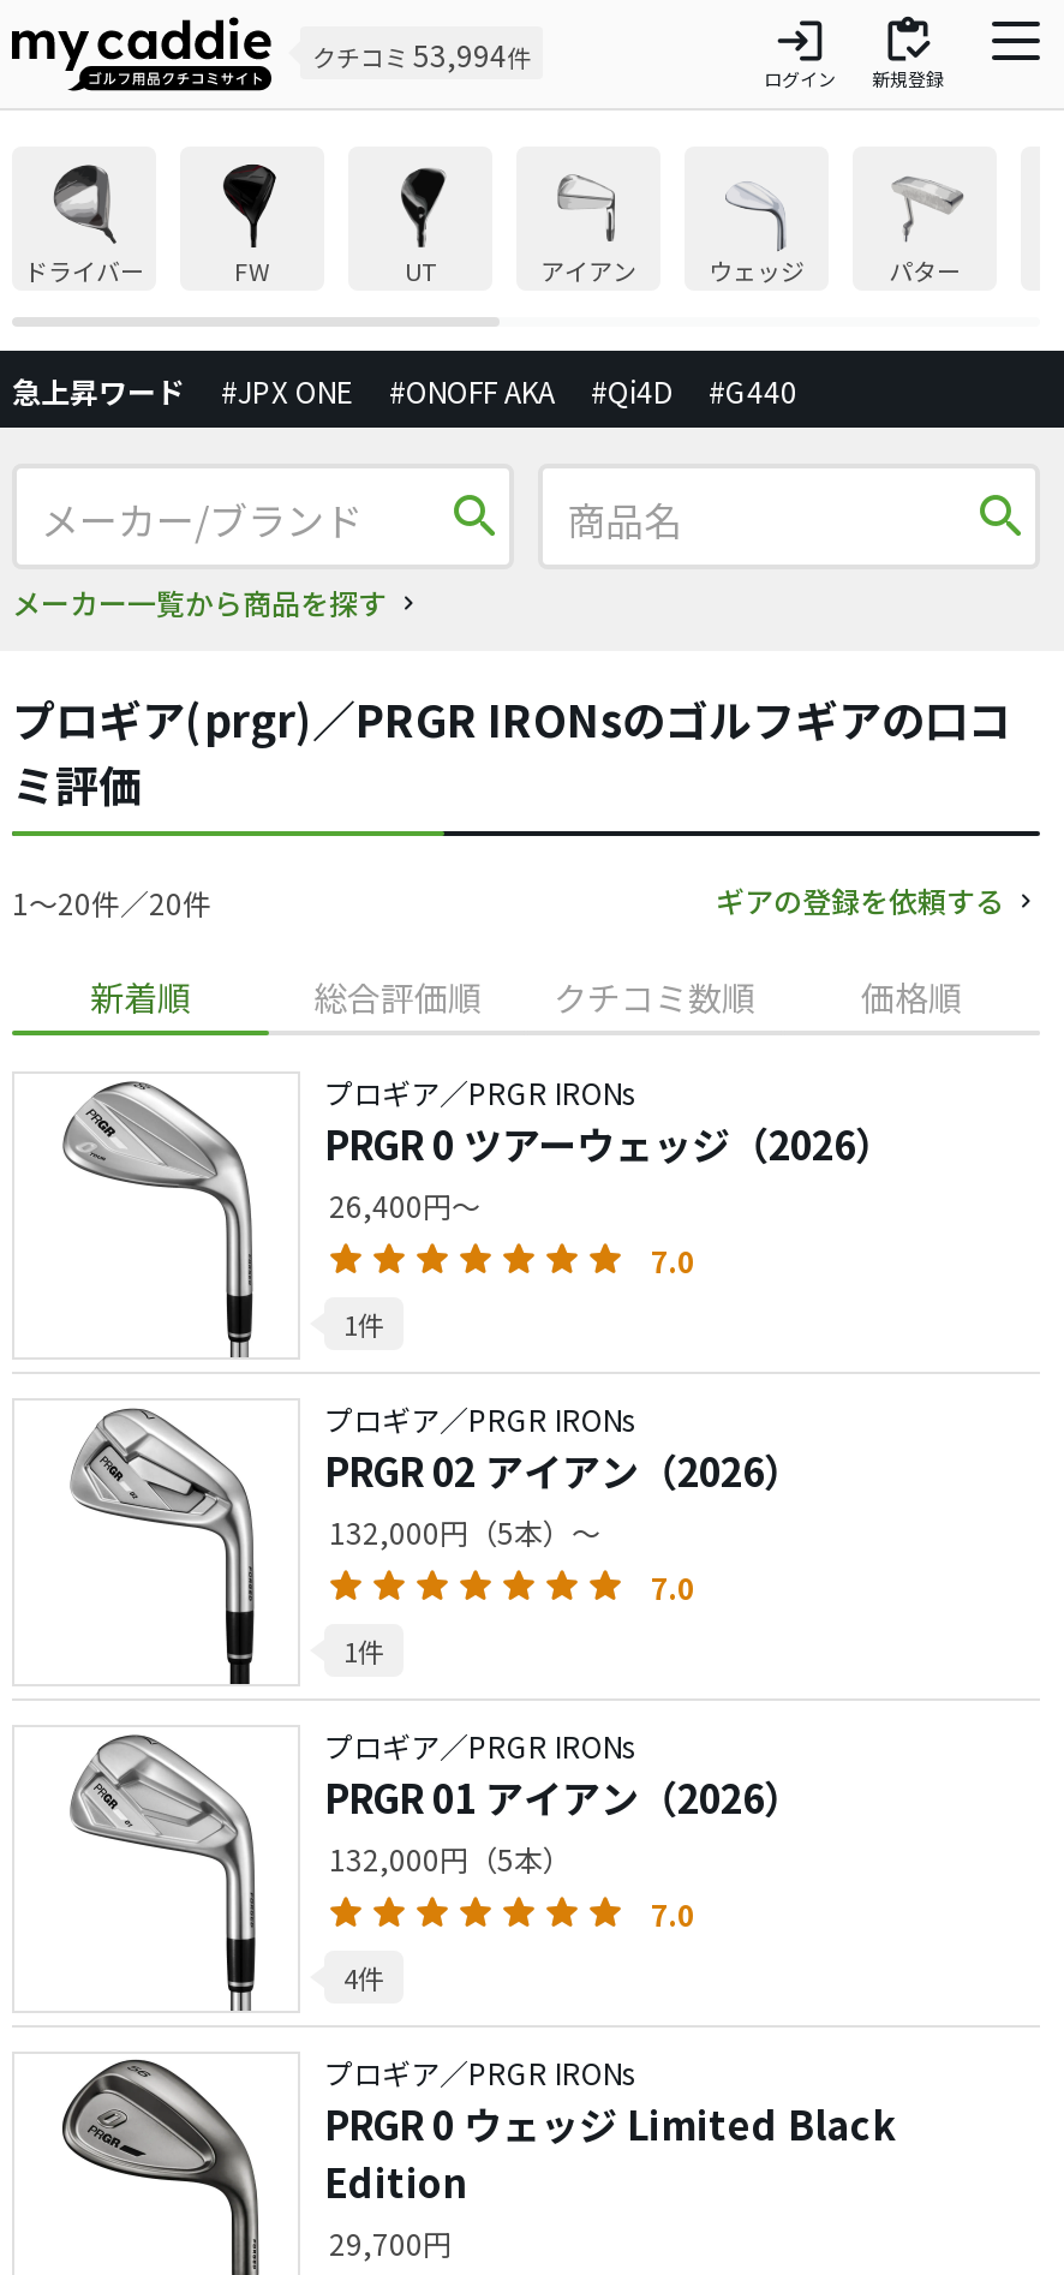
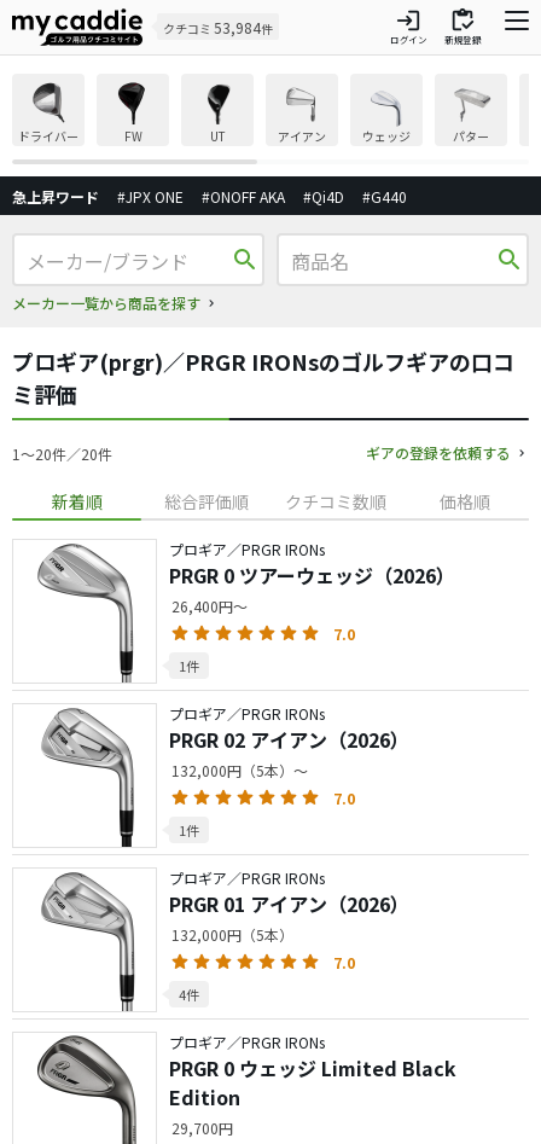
[312,34,531,74] クチコミ53,994件 -> [163,17,273,37] クチコミ53,984件

